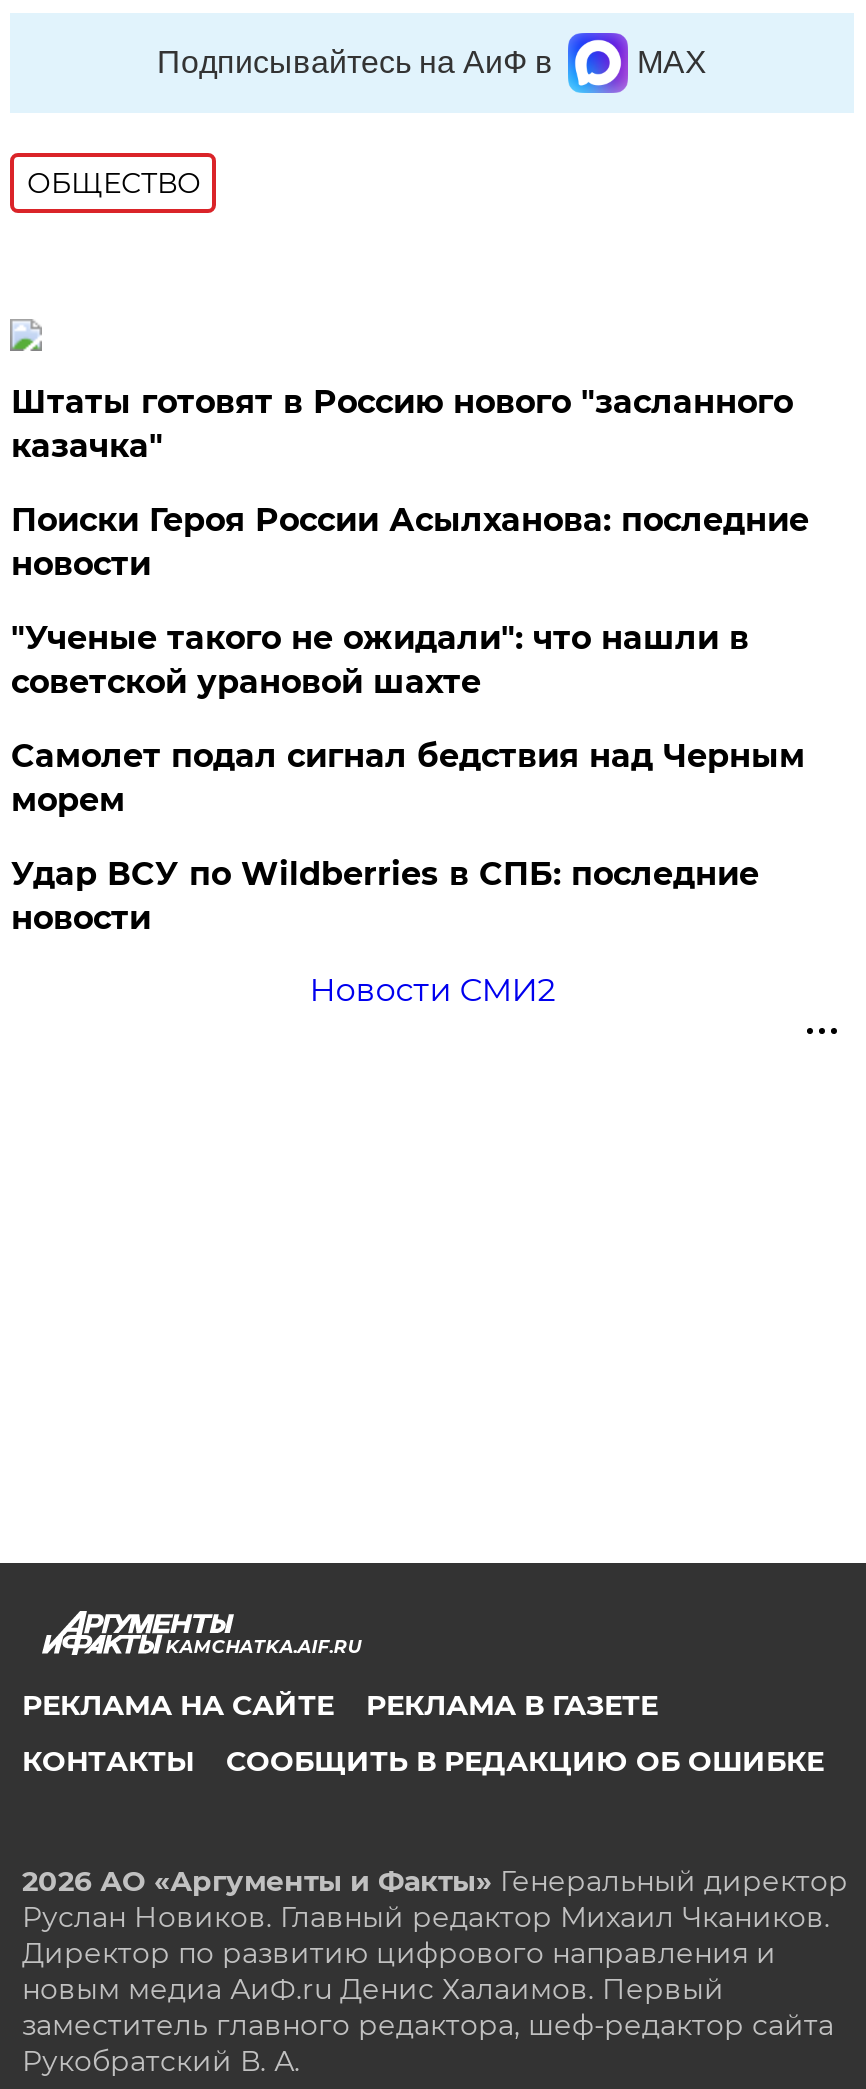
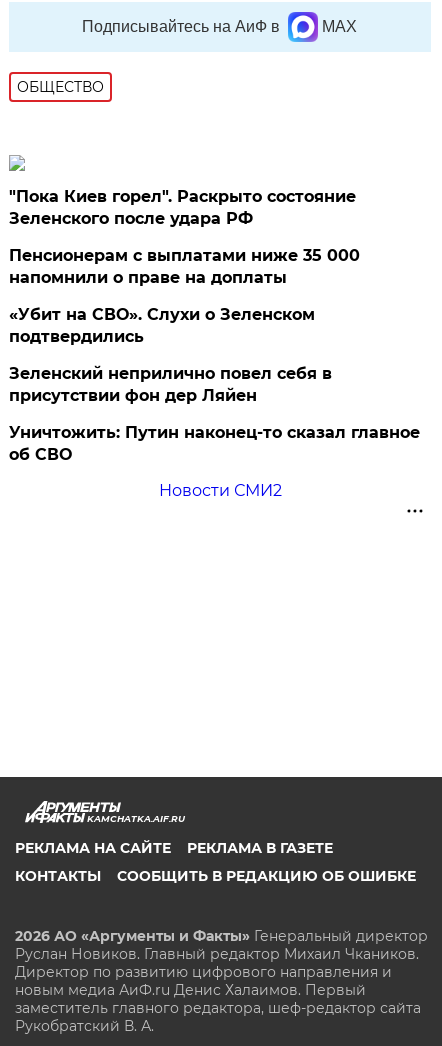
[11,383,793,465] Штаты готовят в Россию нового "засланного | казачка" -> [9,187,356,228] "Пока Киев горел". Раскрыто состояние | Зеленского после удара РФ
[11,501,809,583] Поиски Героя России Асылханова: последние | новости -> [9,246,360,287] Пенсионерам с выплатами ниже 35 000 | напомнили о праве на доплаты
[11,619,749,701] "Ученые такого не ожидали": что нашли в | советской урановой шахте -> [9,305,315,346] «Убит на СВО». Слухи о Зеленском | подтвердились
[11,737,805,819] Самолет подал сигнал бедствия над Черным | морем -> [9,364,332,405] Зеленский неприлично повел cебя в | присутствии фон дер Ляйен
[11,855,759,937] Удар ВСУ по Wildberries в СПБ: последние | новости -> [9,423,420,464] Уничтожить: Путин наконец-то сказал главное | об СВО

